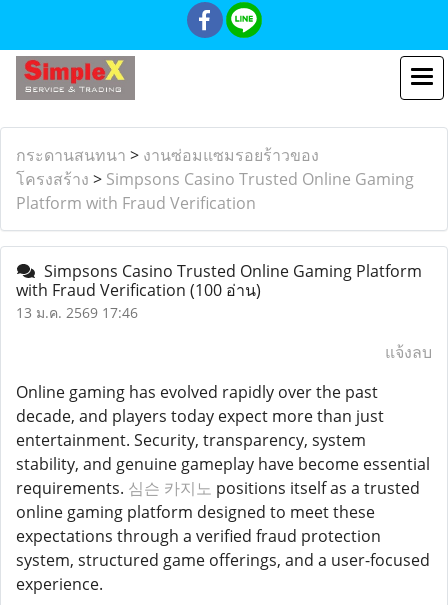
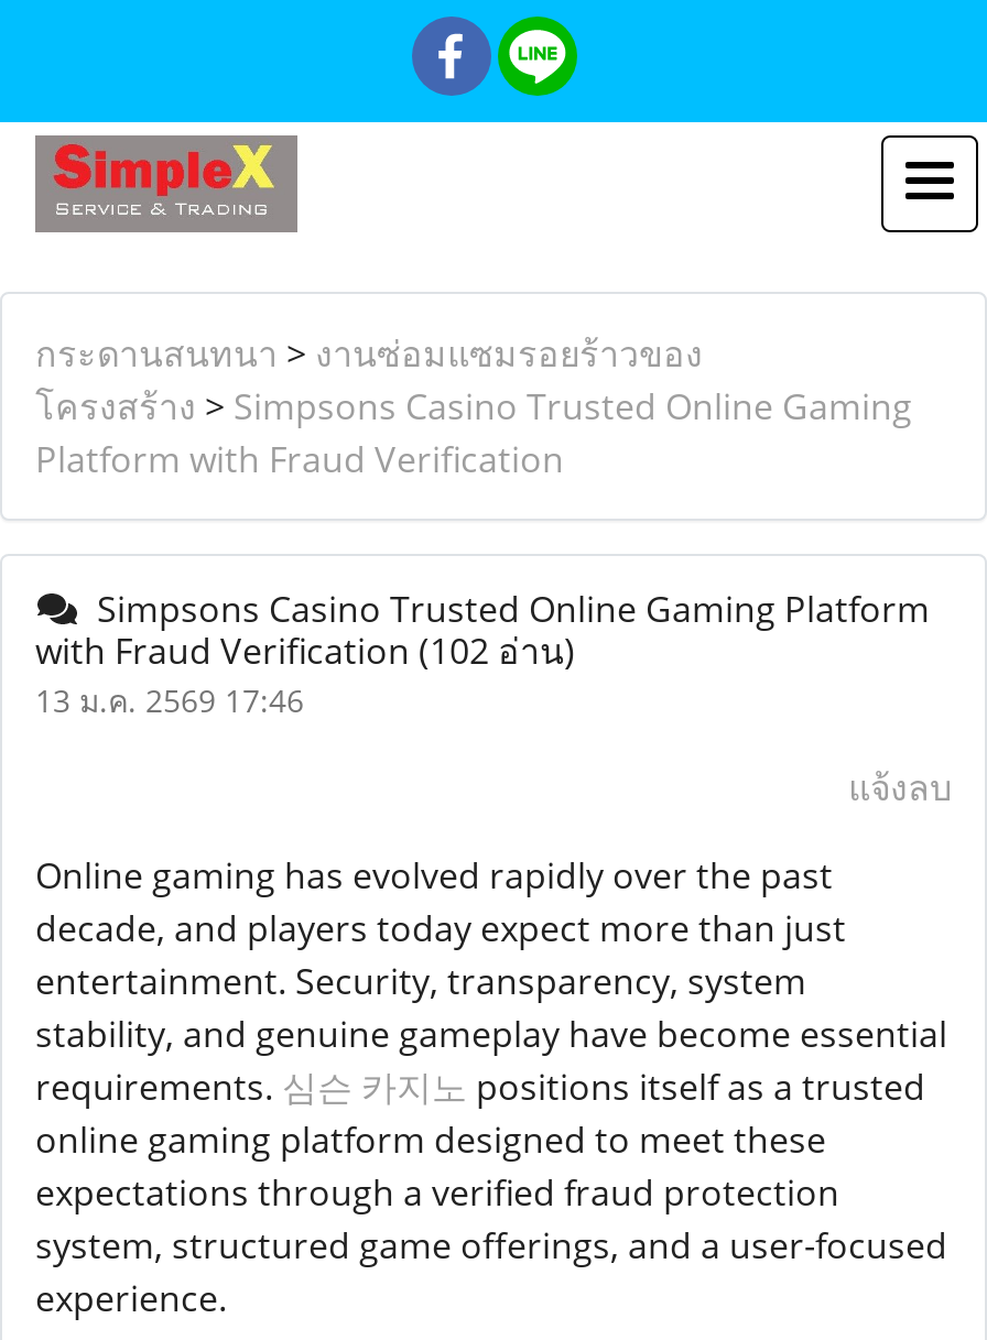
[16,279,261,301] with Fraud Verification (100 อ่าน) -> [35,627,575,675] with Fraud Verification (102 อ่าน)

